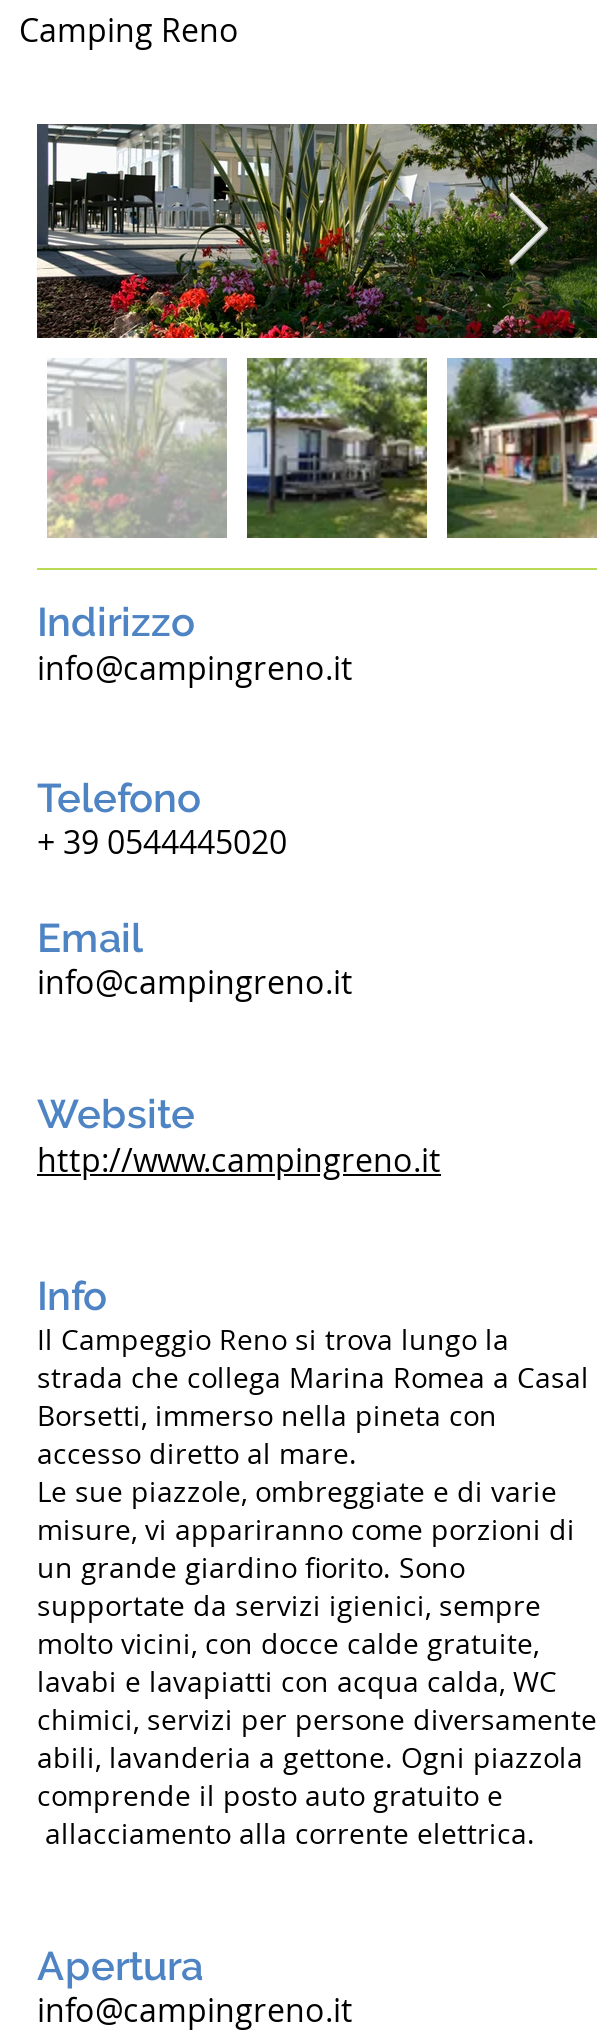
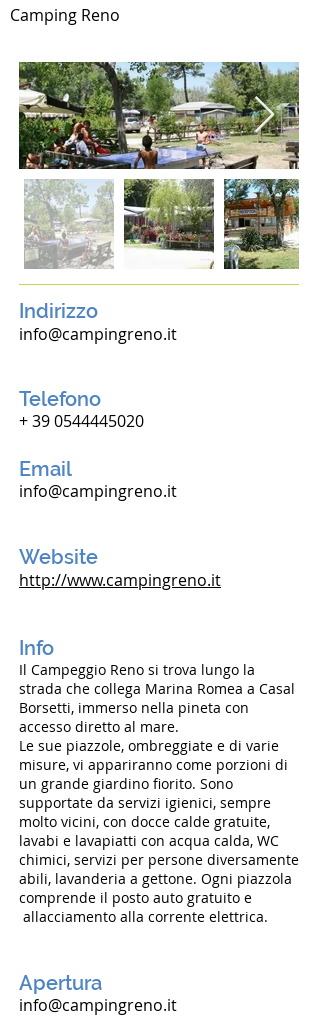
[35,122,597,340] [image] -> [18,61,300,170] [image]
[47,358,227,538] [image] -> [24,179,113,268] [image]
[245,358,429,540] [image] -> [123,179,215,269] [image]
[447,358,599,538] [image] -> [223,179,300,269] [image]

